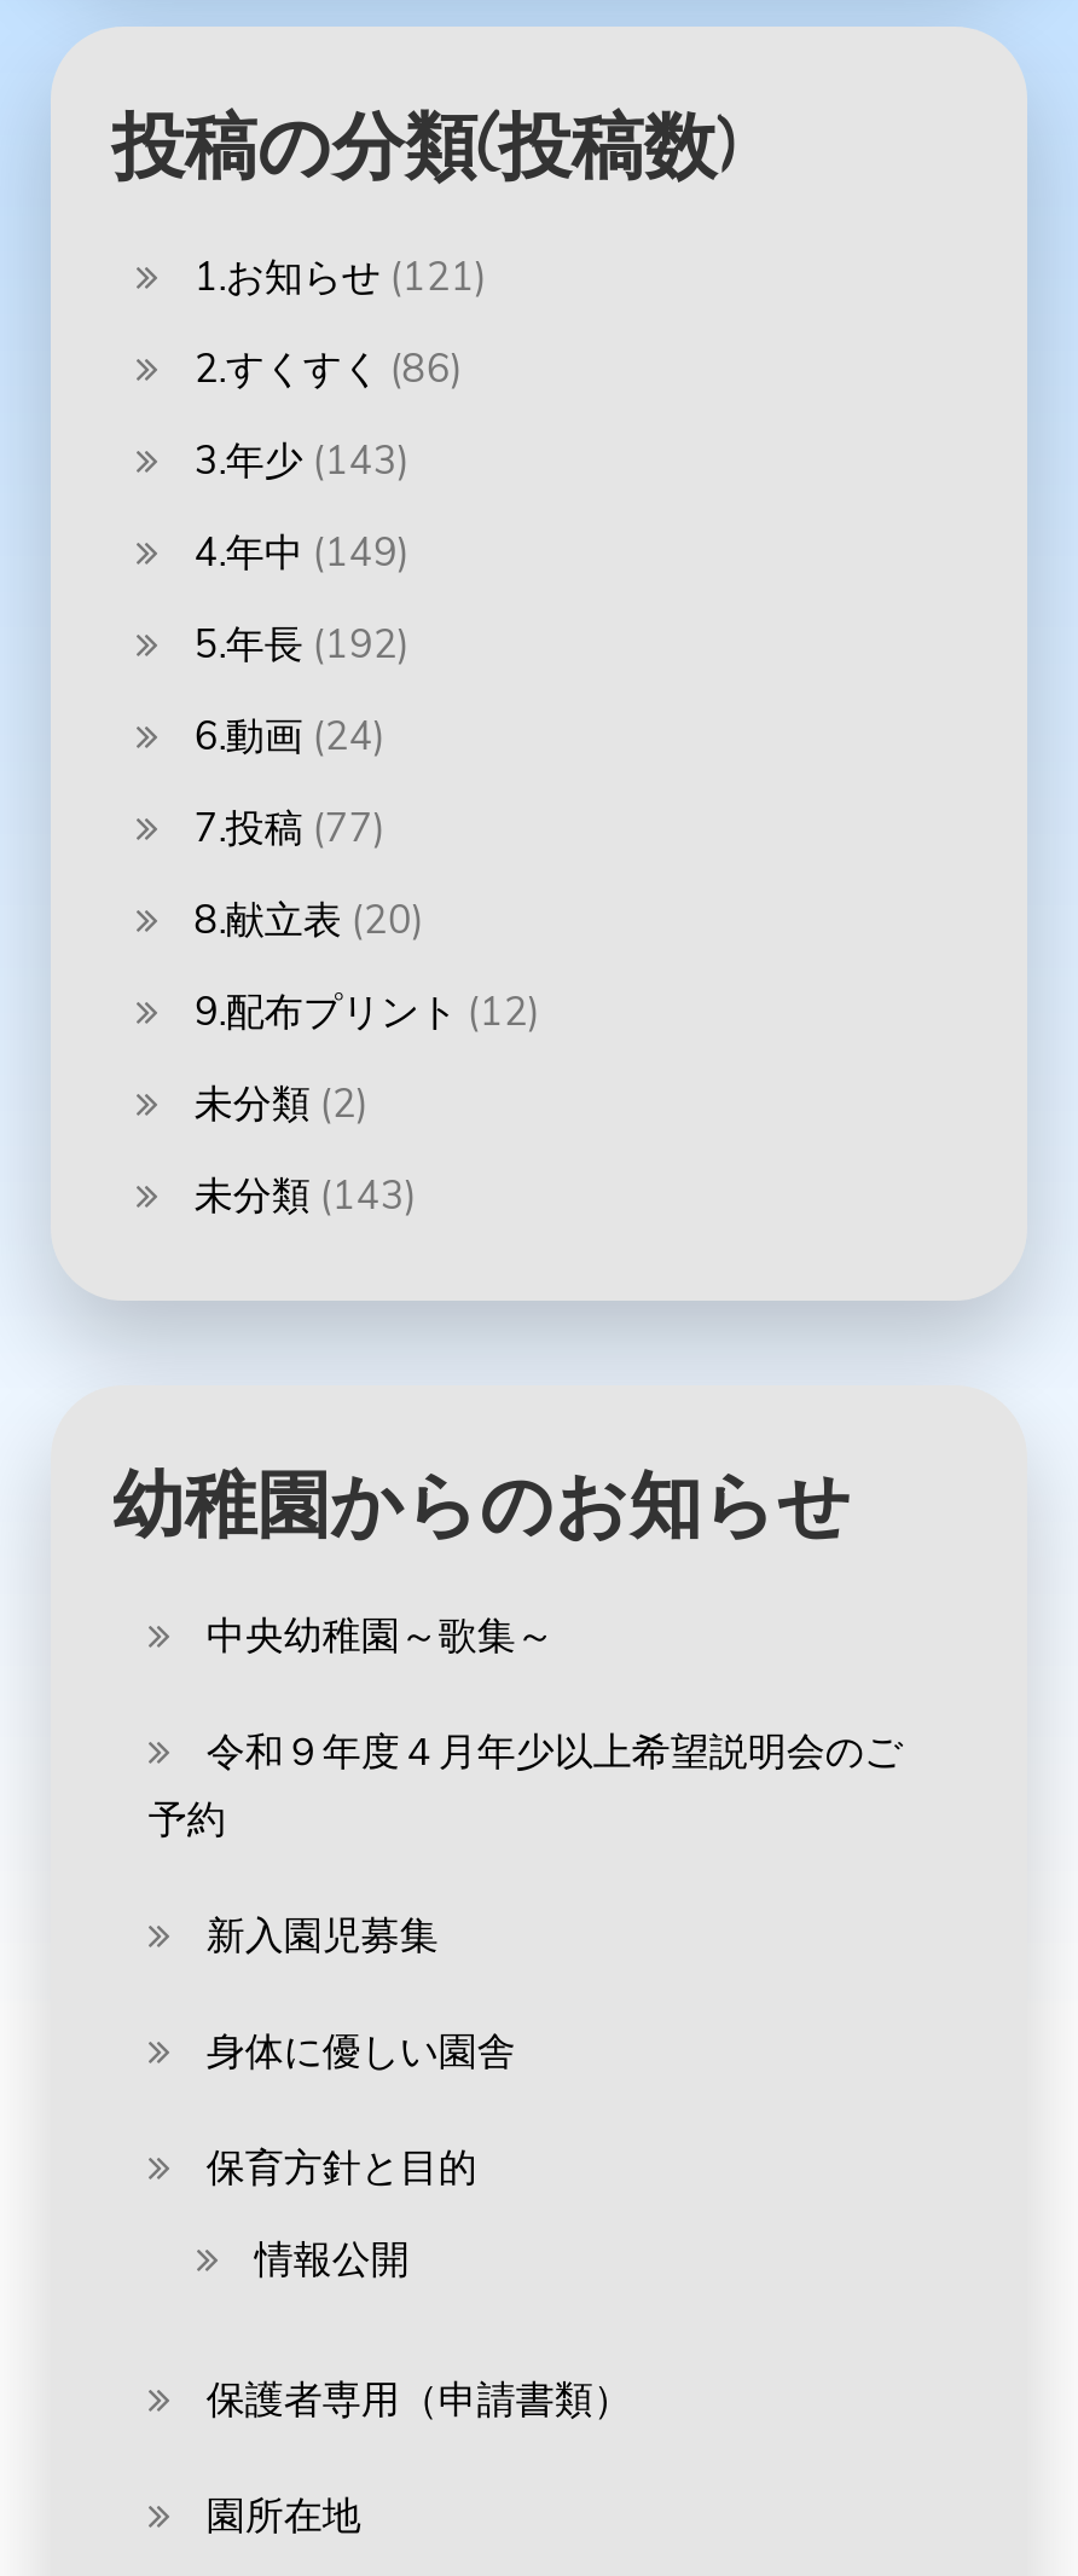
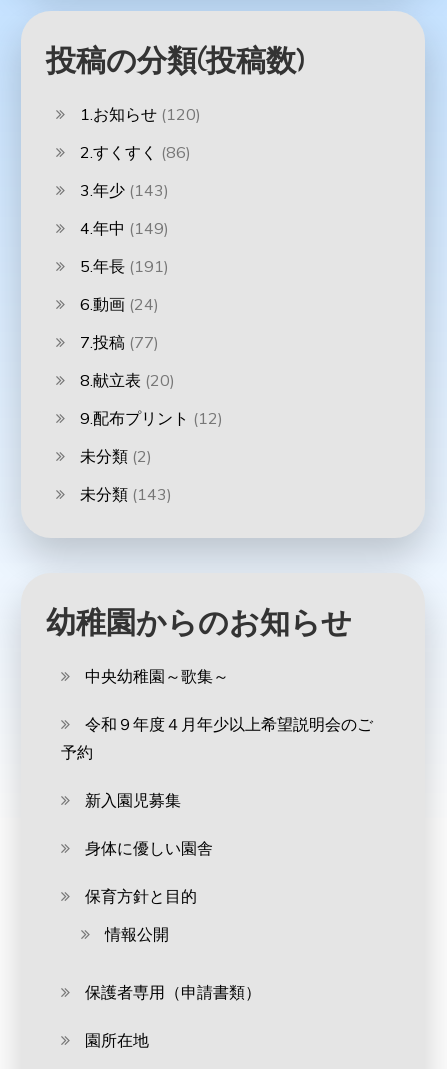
[194,251,487,300] 1.お知らせ(121) -> [80,104,201,124] 1.お知らせ(120)
[194,619,409,667] 5.年長(192) -> [80,256,169,276] 5.年長(191)

